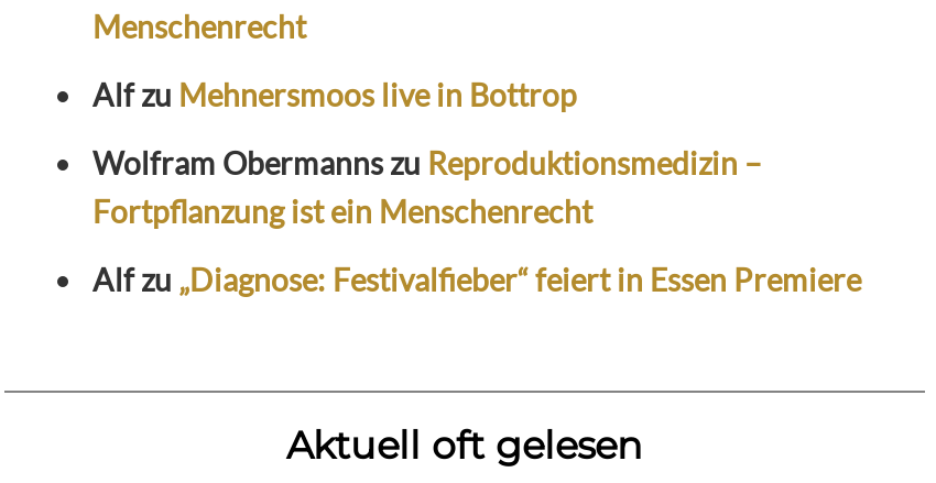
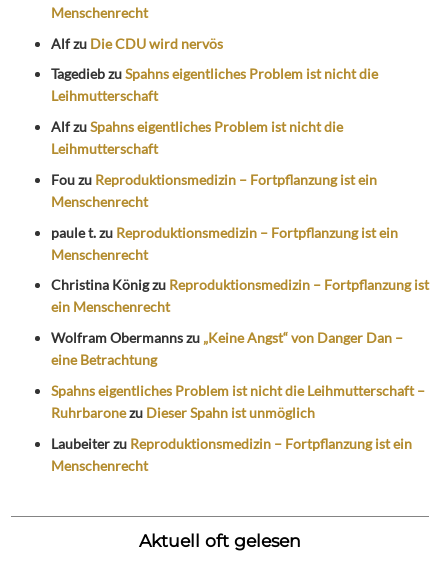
[92,76,861,297] Alf zu Mehnersmoos live in Bottrop | Wolfram Obermanns zu Reproduktionsmedizin – | Fortpflanzung ist ein Menschenrecht | Alf zu „Diagnose: Festivalfieber“ feiert in Essen Premiere -> [51,34,429,474] Alf zu Die CDU wird nervös | Tagedieb zu Spahns eigentliches Problem ist nicht die | Leihmutterschaft | Alf zu Spahns eigentliches Problem ist nicht die | Leihmutterschaft | Fou zu Reproduktionsmedizin – Fortpflanzung ist ein | Menschenrecht | paule t. zu Reproduktionsmedizin – Fortpflanzung ist ein | Menschenrecht | Christina Königzu Reproduktionsmedizin – Fortpflanzung ist | ein Menschenrecht | Wolfram Obermanns zu „Keine Angst“ von Danger Dan – | eine Betrachtung | Spahns eigentliches Problem ist nicht die Leihmutterschaft – | Ruhrbarone zu Dieser Spahn ist unmöglich | Laubeiter zu Reproduktionsmedizin – Fortpflanzung ist ein | Menschenrecht

